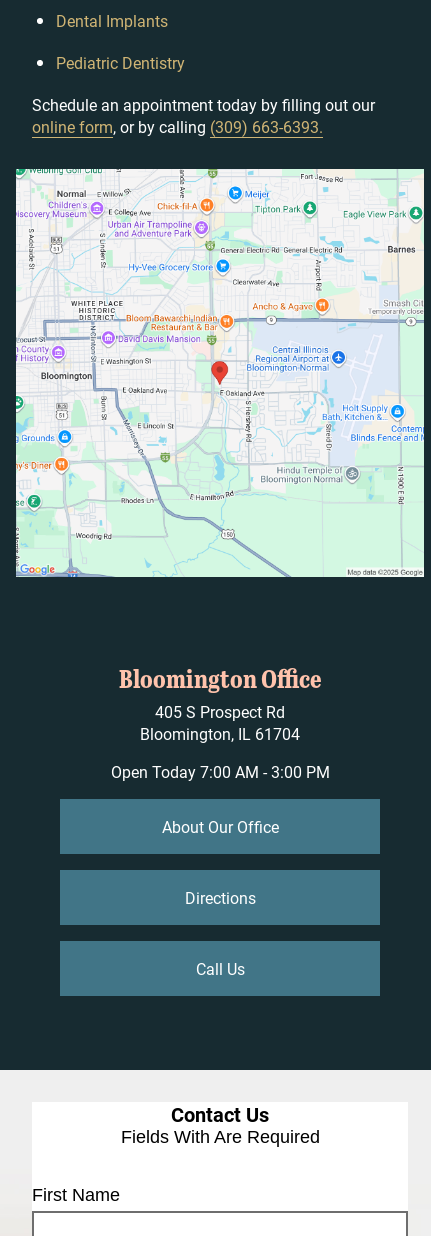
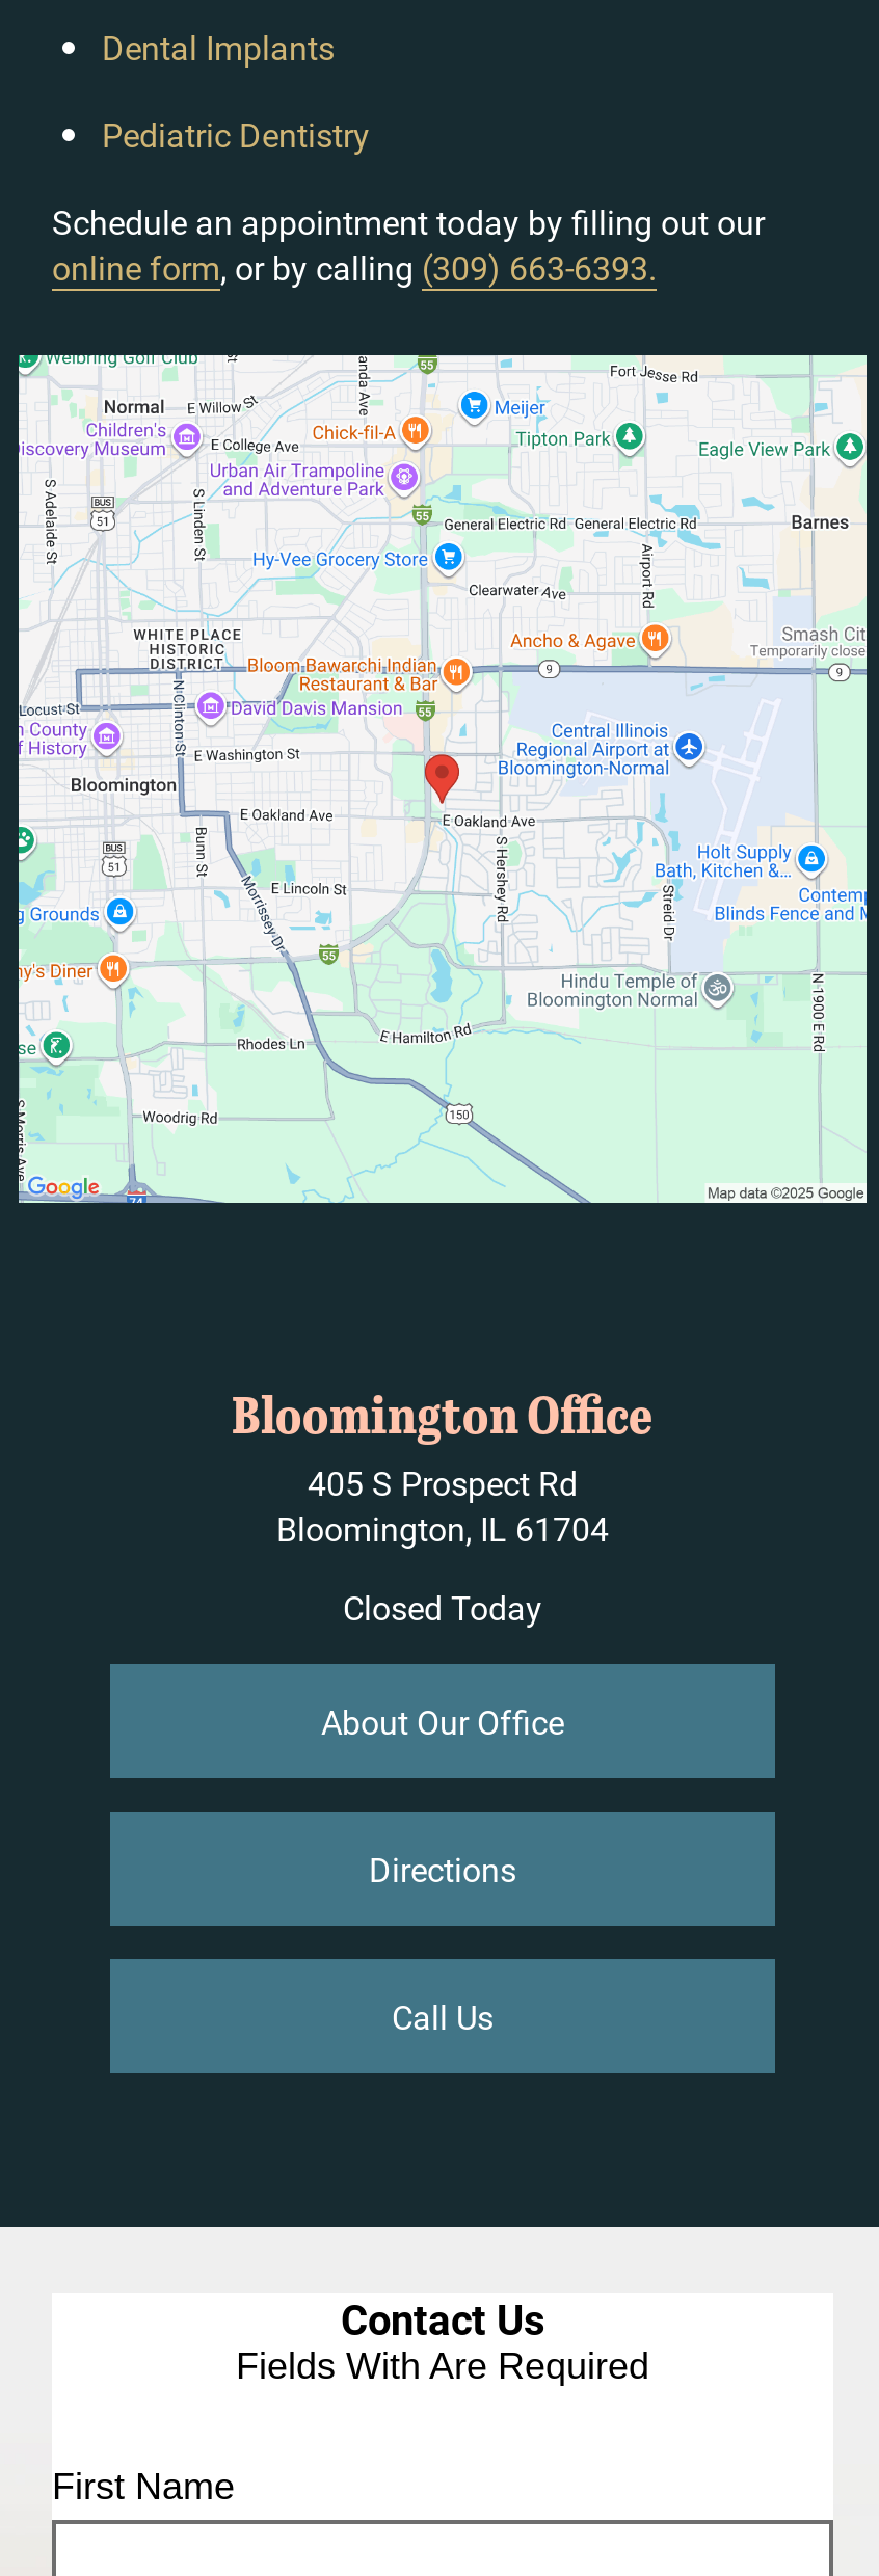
[110,761,329,782] Open Today 7:00 AM - 3:00 PM -> [343,1584,542,1628] Closed Today

